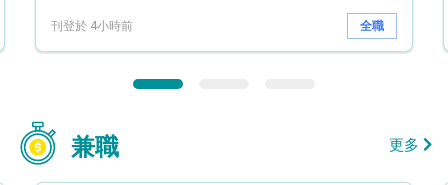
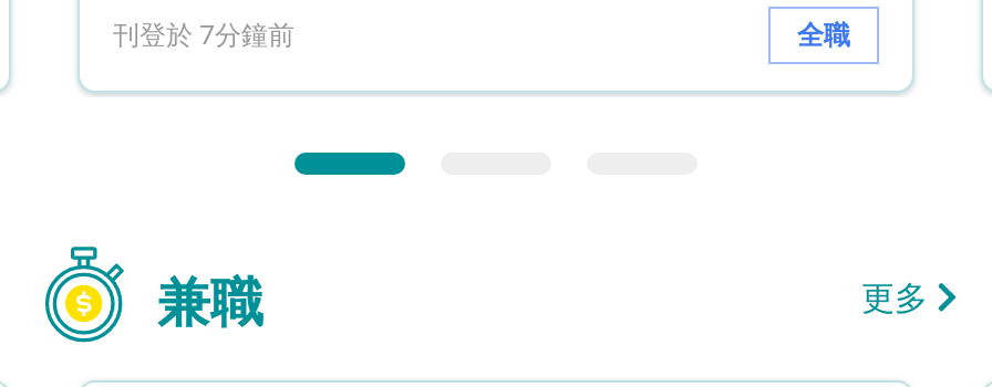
[51,18,133,32] 刊登於 4小時前 -> [113,19,294,50] 刊登於 7分鐘前

